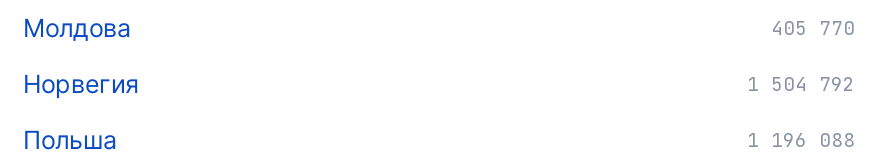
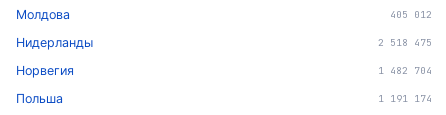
[771,15,855,41] 405 770 -> [16,8,432,50] 405 012 | Нидерланды | 2 518 475
[747,71,855,97] 1 504 792 -> [378,64,432,77] 1 482 704
[747,127,855,153] 1 196 088 -> [378,92,432,105] 1 191 174

